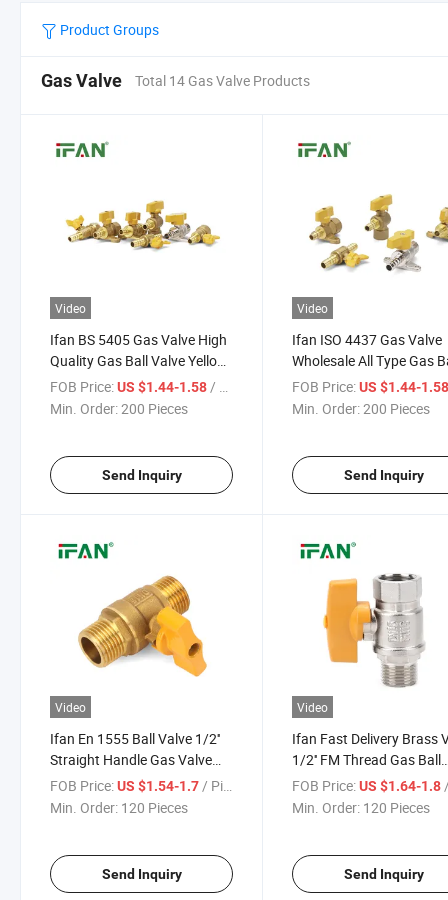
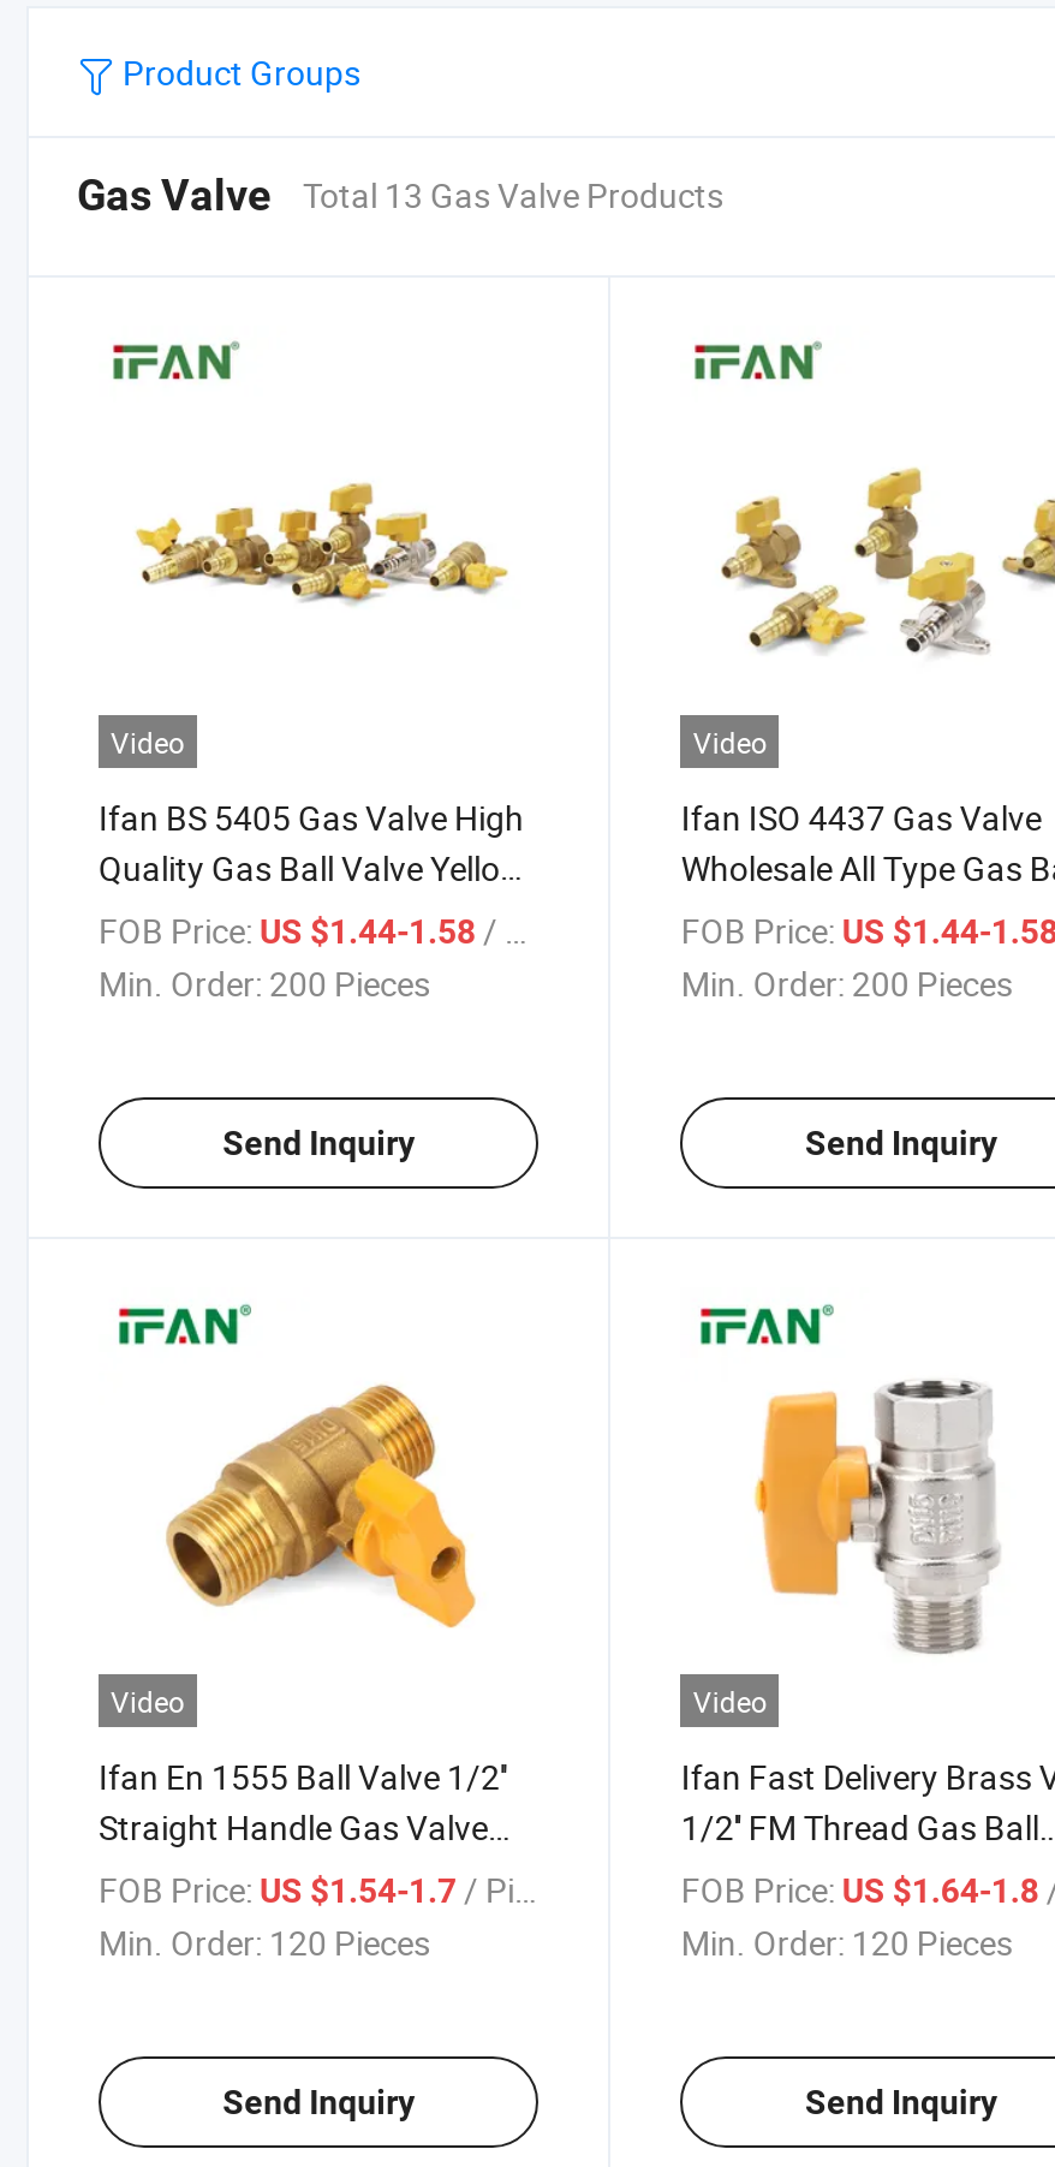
[135,71,310,90] Total 14 Gas Valve Products -> [303,173,723,218] Total 13 Gas Valve Products

